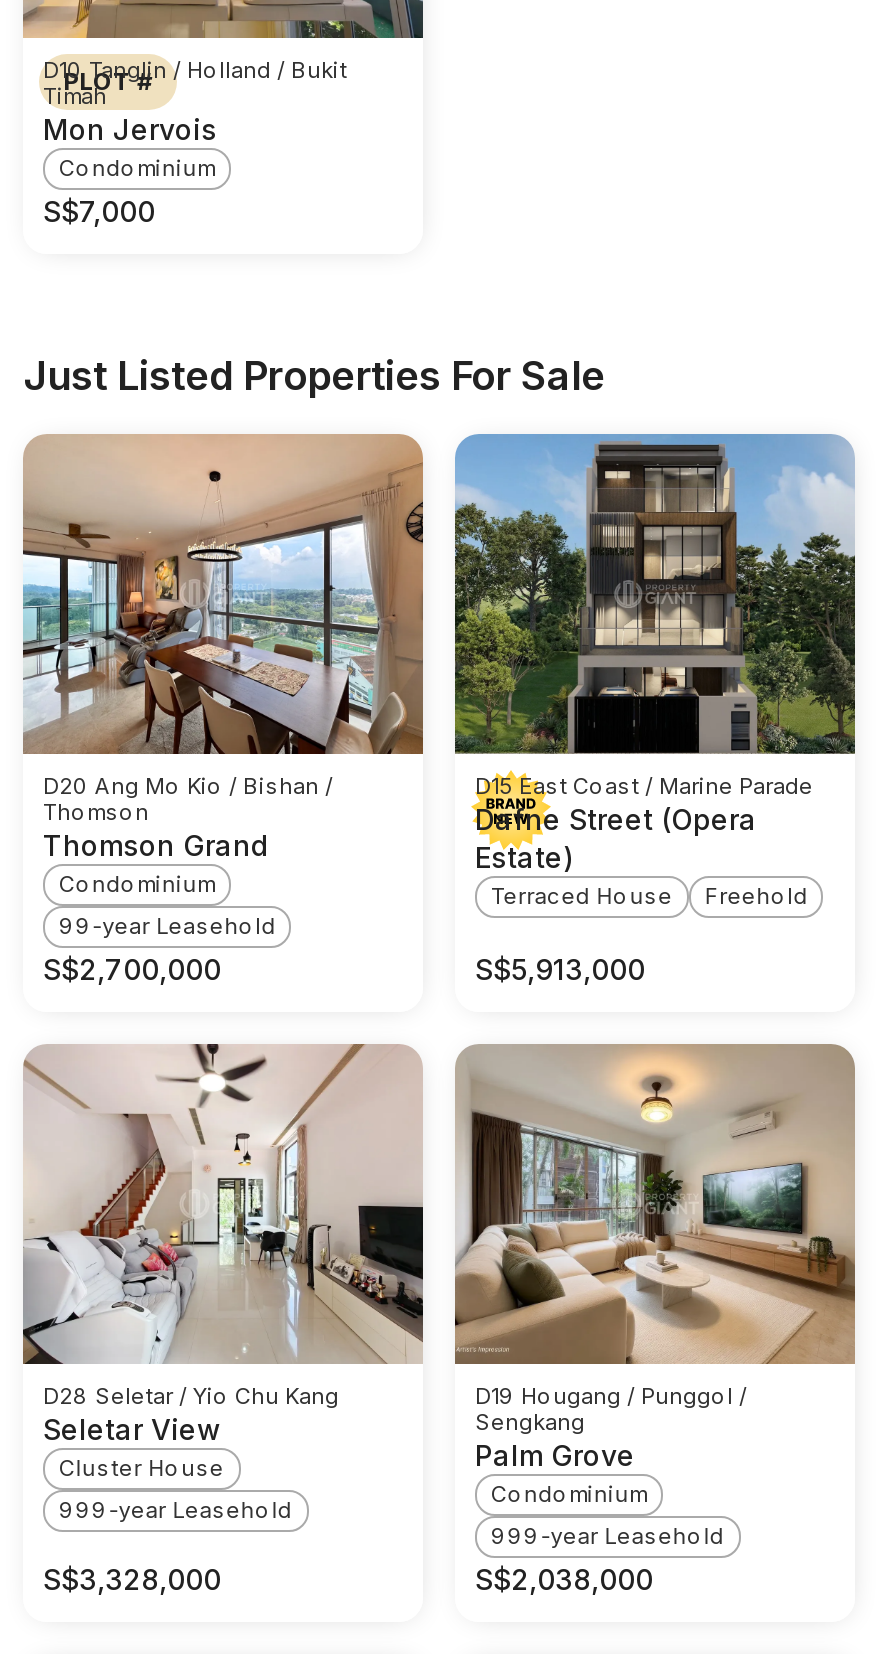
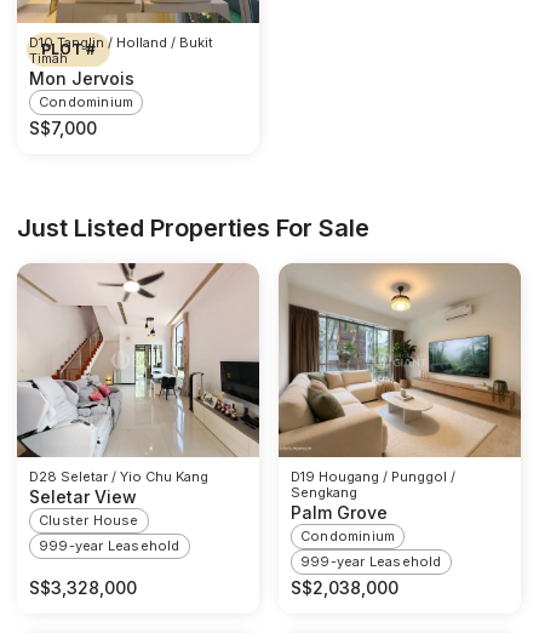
[23,434,425,986] [image] | D20 Ang Mo Kio / Bishan / | Thomson | Thomson Grand | Condominium | 99-year Leasehold | S$2,700,000 -> none
[453,434,857,986] [image] | D15 East Coast / Marine Parade | Dafne Street (Opera | Estate) | Terraced House | Freehold | S$5,913,000 -> none

